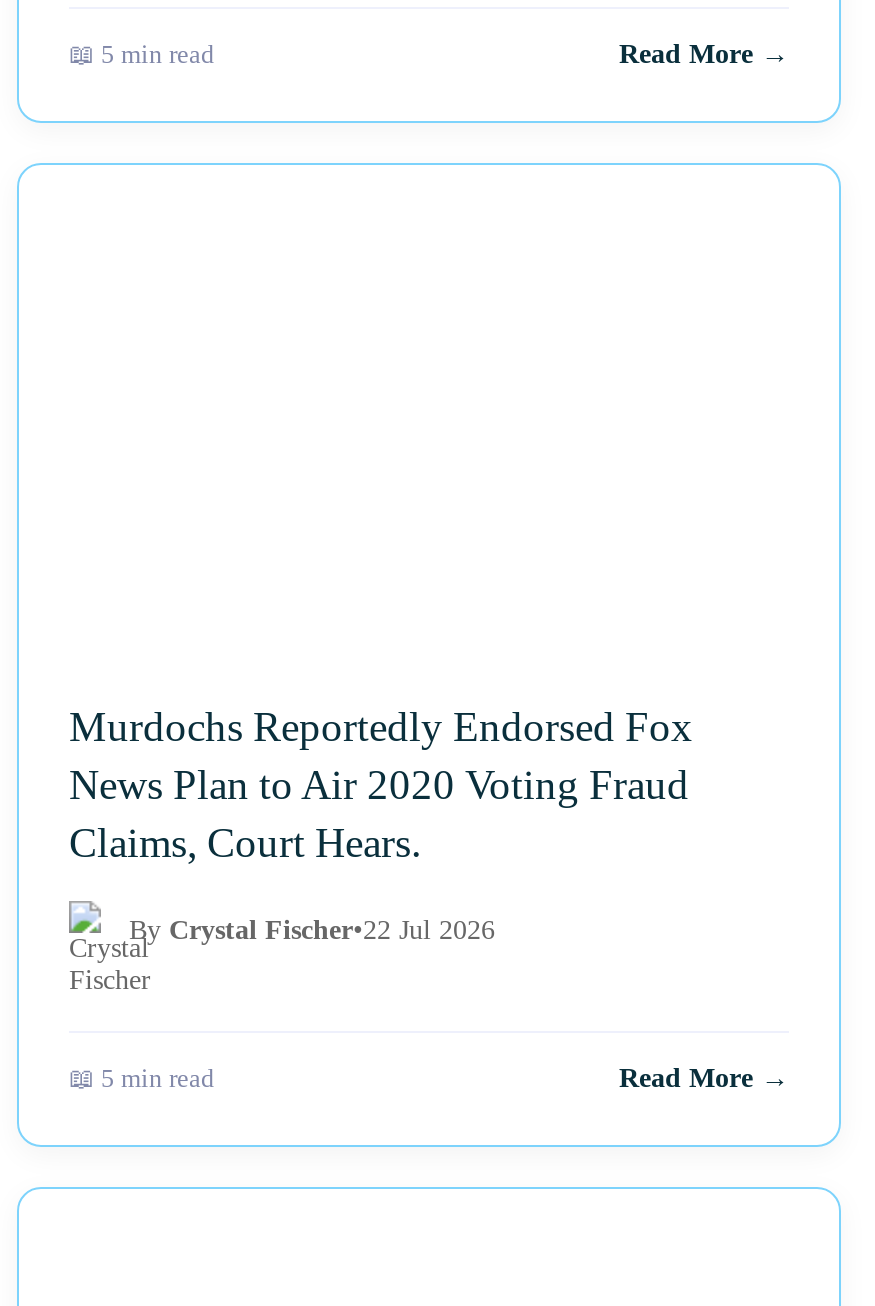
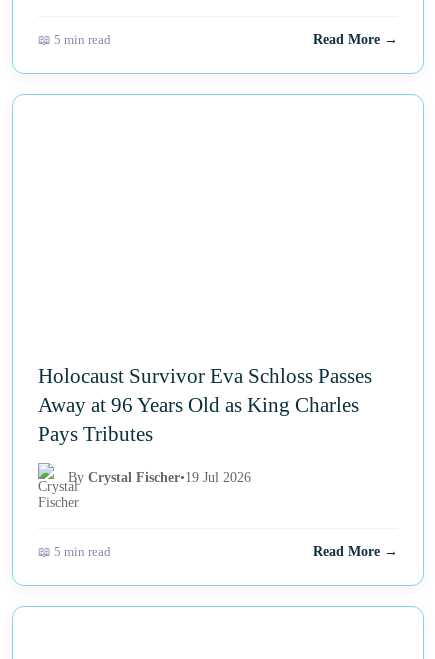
[69,703,693,865] Murdochs Reportedly Endorsed Fox | News Plan to Air 2020 Voting Fraud | Claims, Court Hears. -> [38,364,372,445] Holocaust Survivor Eva Schloss Passes | Away at 96 Years Old as King Charles | Pays Tributes
[129,915,495,945] By Crystal Fischer•22 Jul 2026 -> [68,470,251,485] By Crystal Fischer•19 Jul 2026

